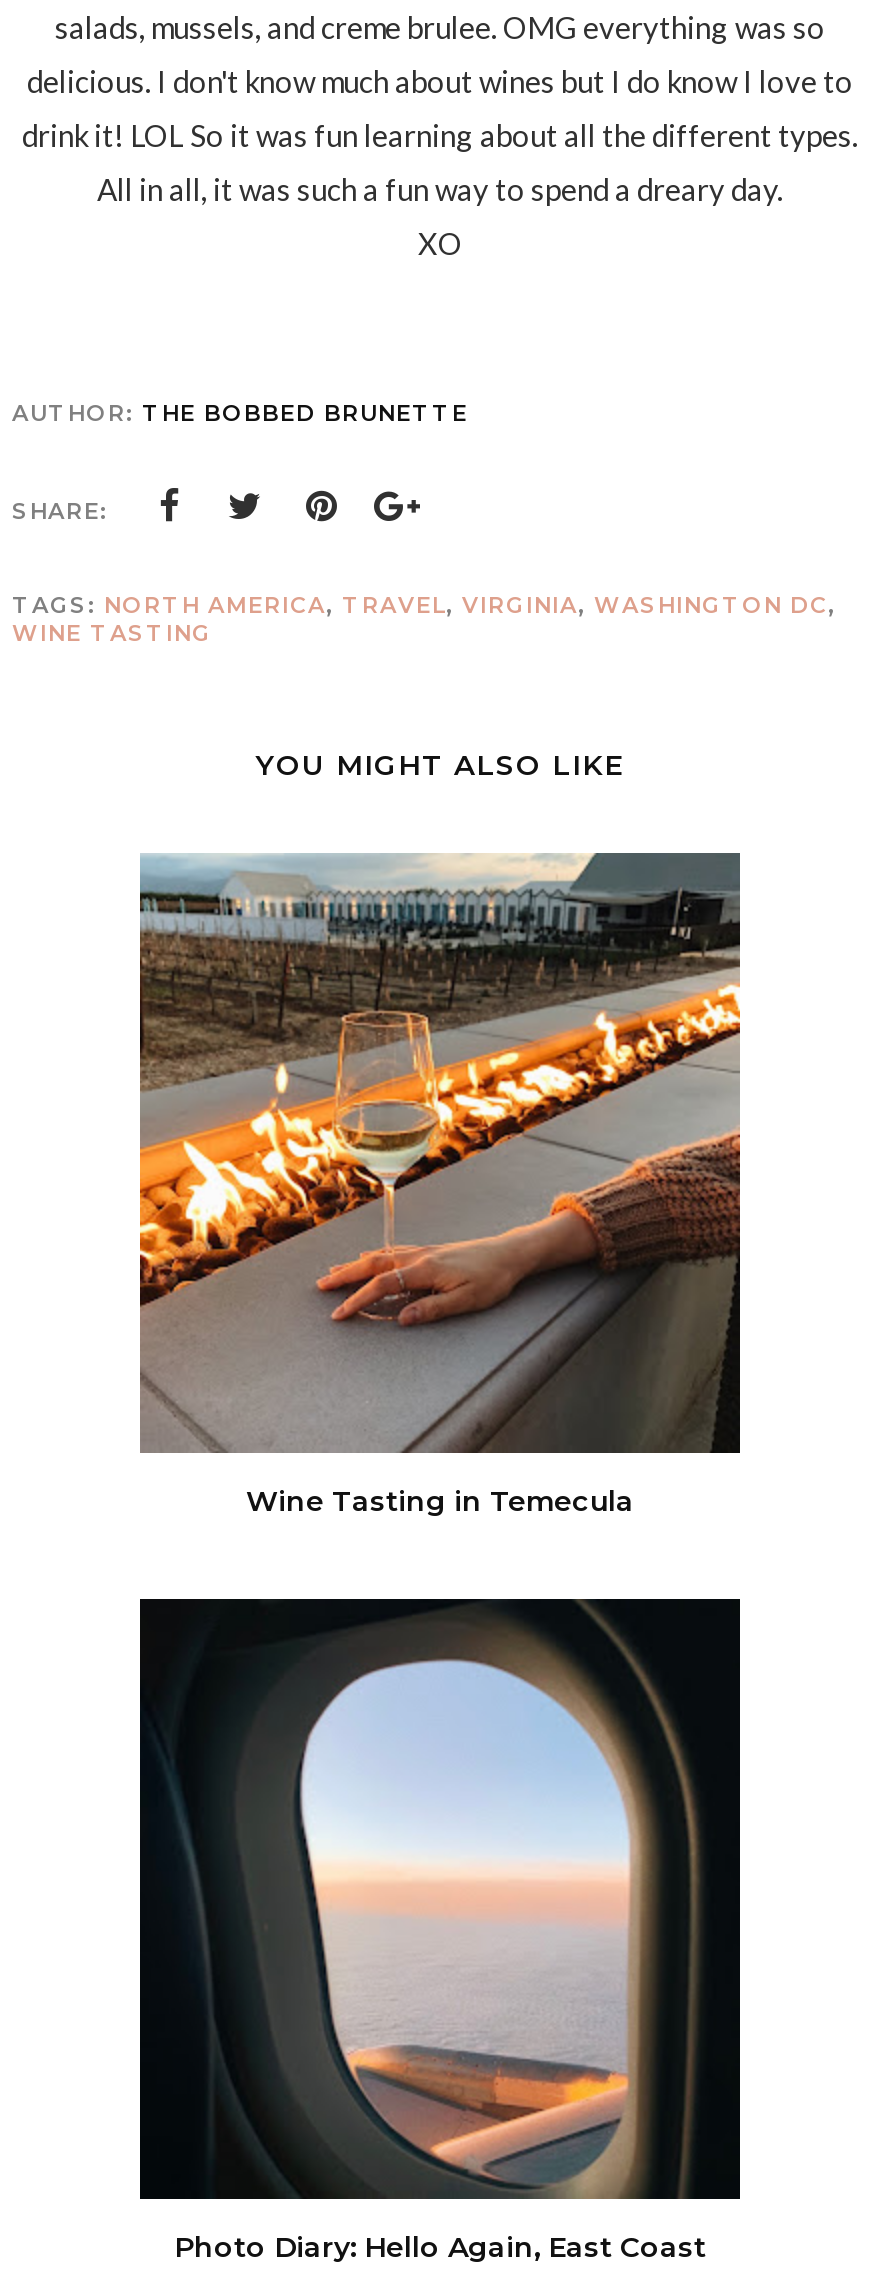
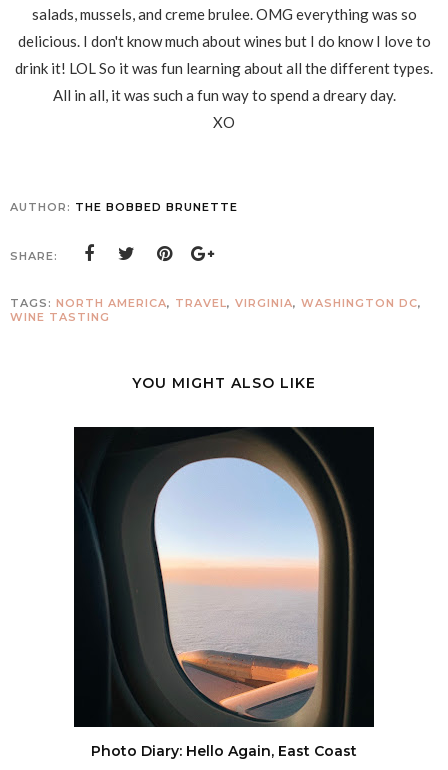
[138,853,742,1520] [image] | Wine Tasting in Temecula -> none

